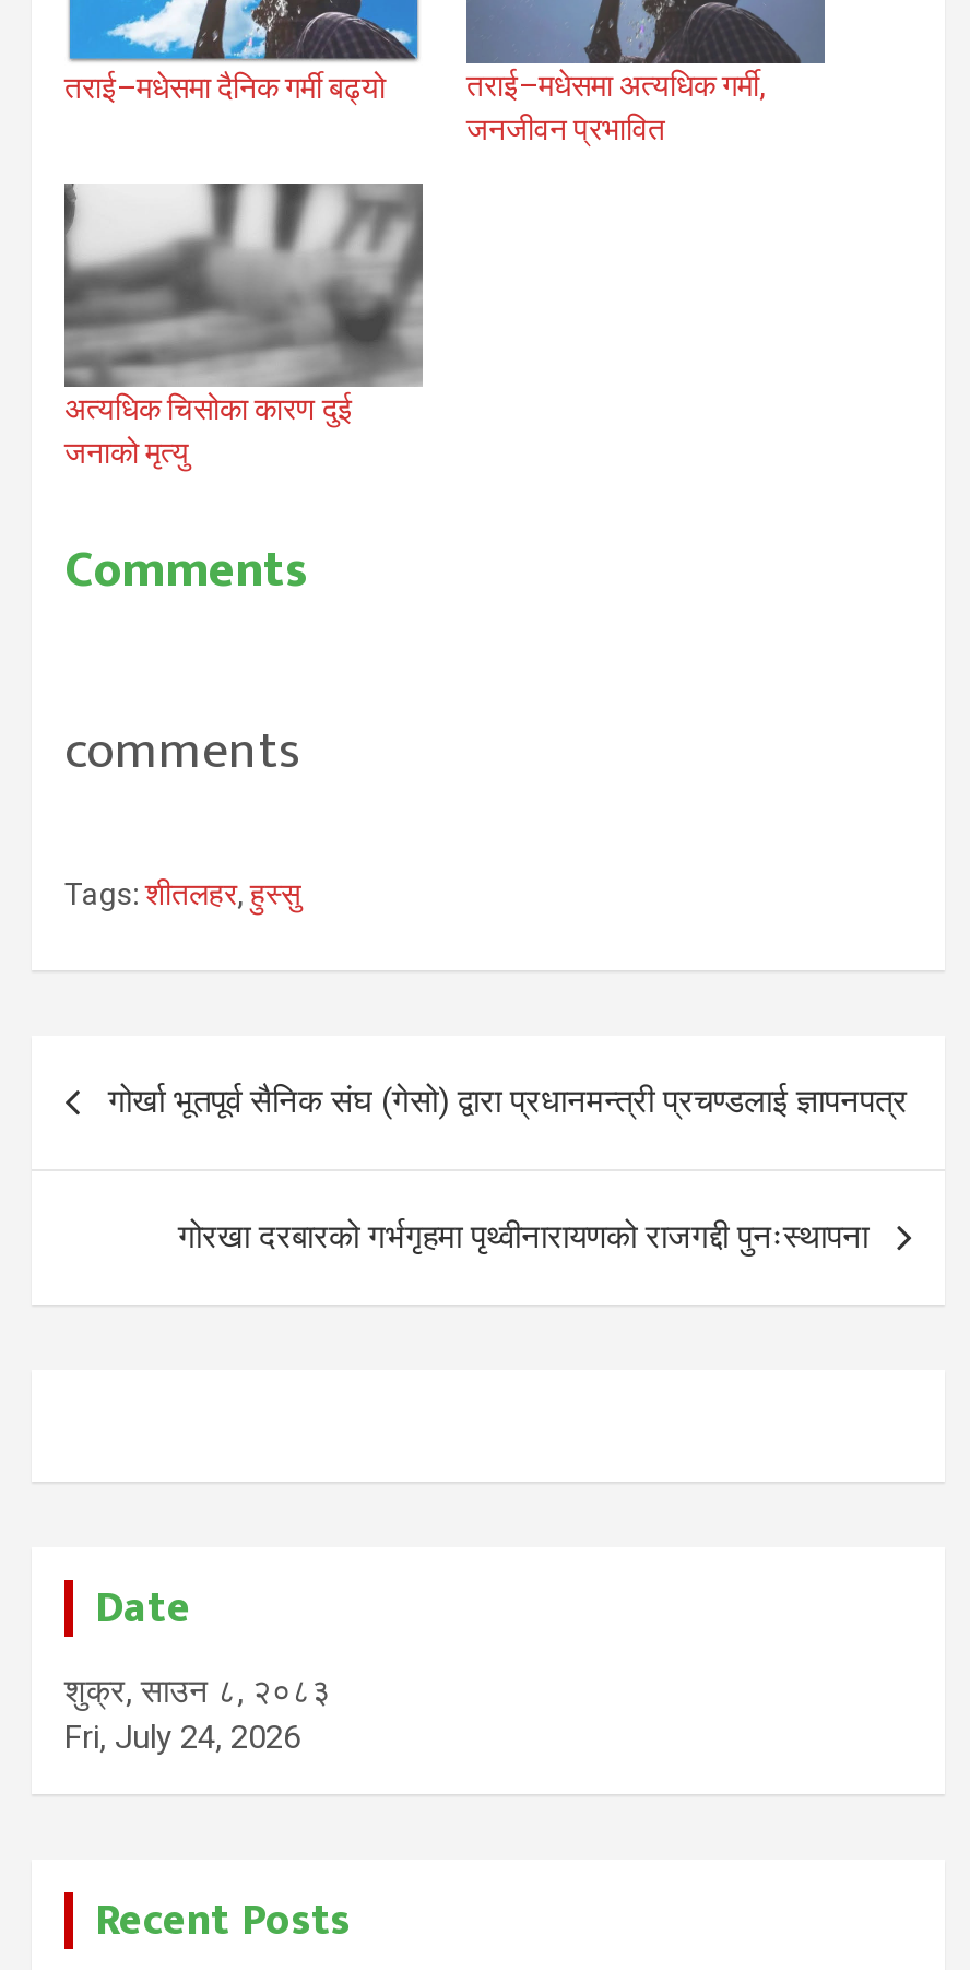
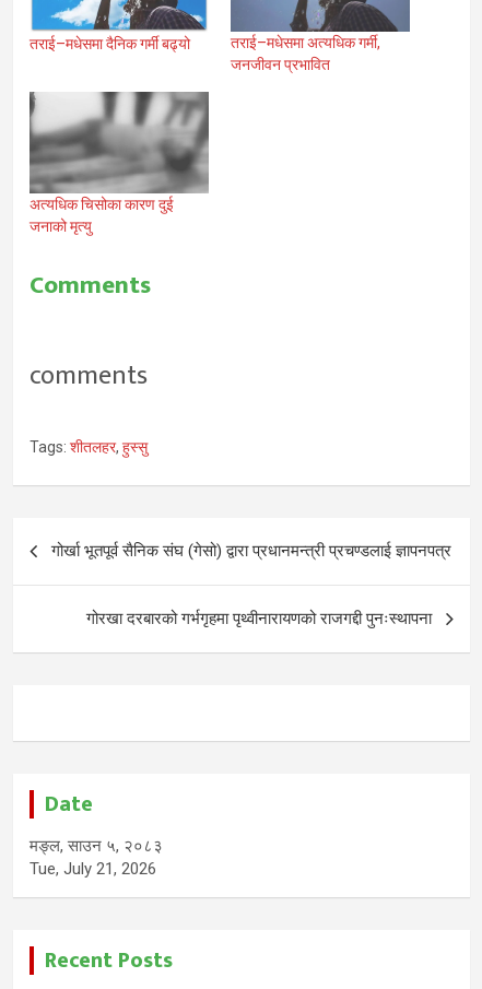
[64,1673,331,1712] शुक्र, साउन ८, २०८३ -> [30,836,163,856] मङ्ल, साउन ५, २०८३
[64,1718,300,1758] Fri, July 24, 2026 -> [30,859,156,879] Tue, July 21, 2026

